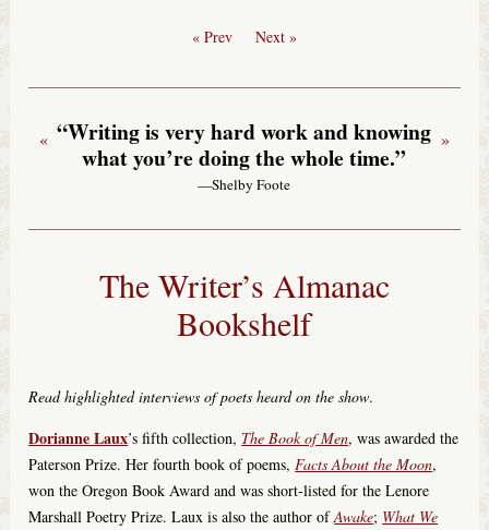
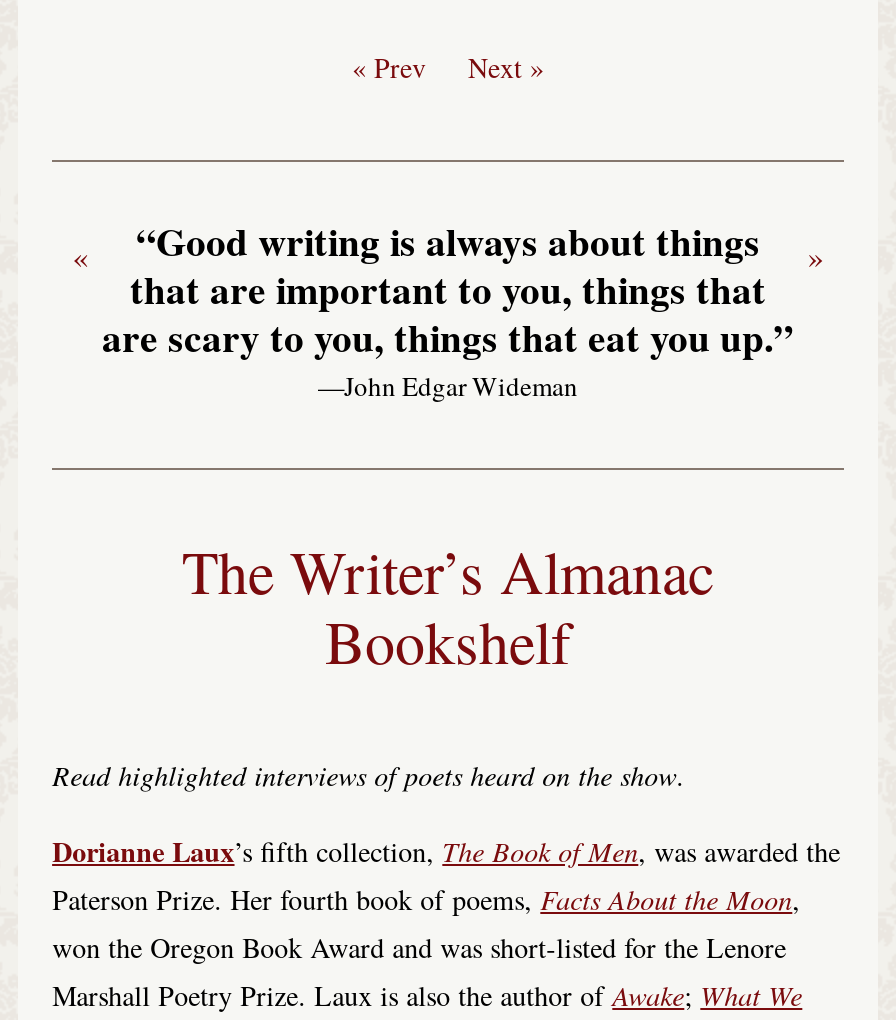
[57,116,432,194] “Writing is very hard work and knowing | what you’re doing the whole time.” | —Shelby Foote -> [102,212,794,404] “Good writing is always about things | that are important to you, things that | are scary to you, things that eat you up.” | —John Edgar Wideman

